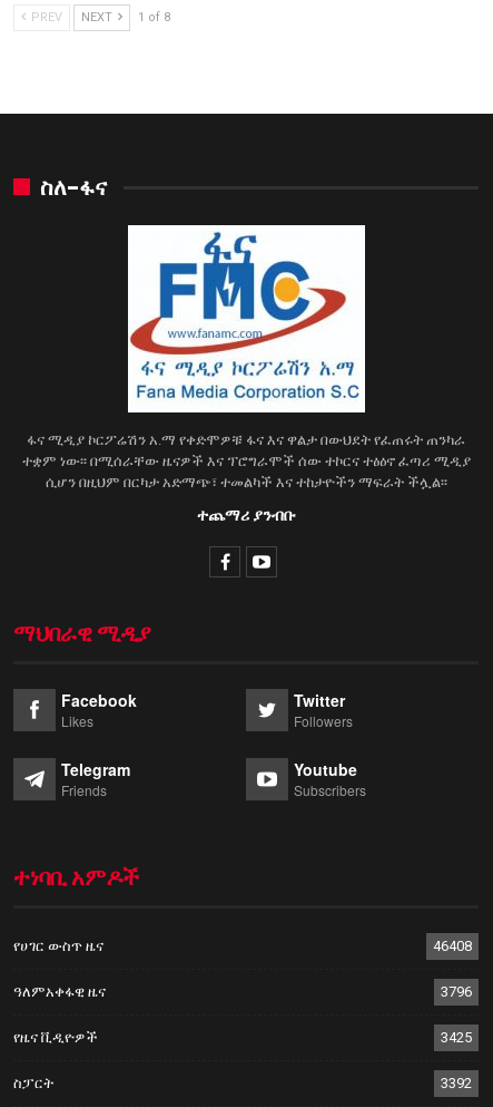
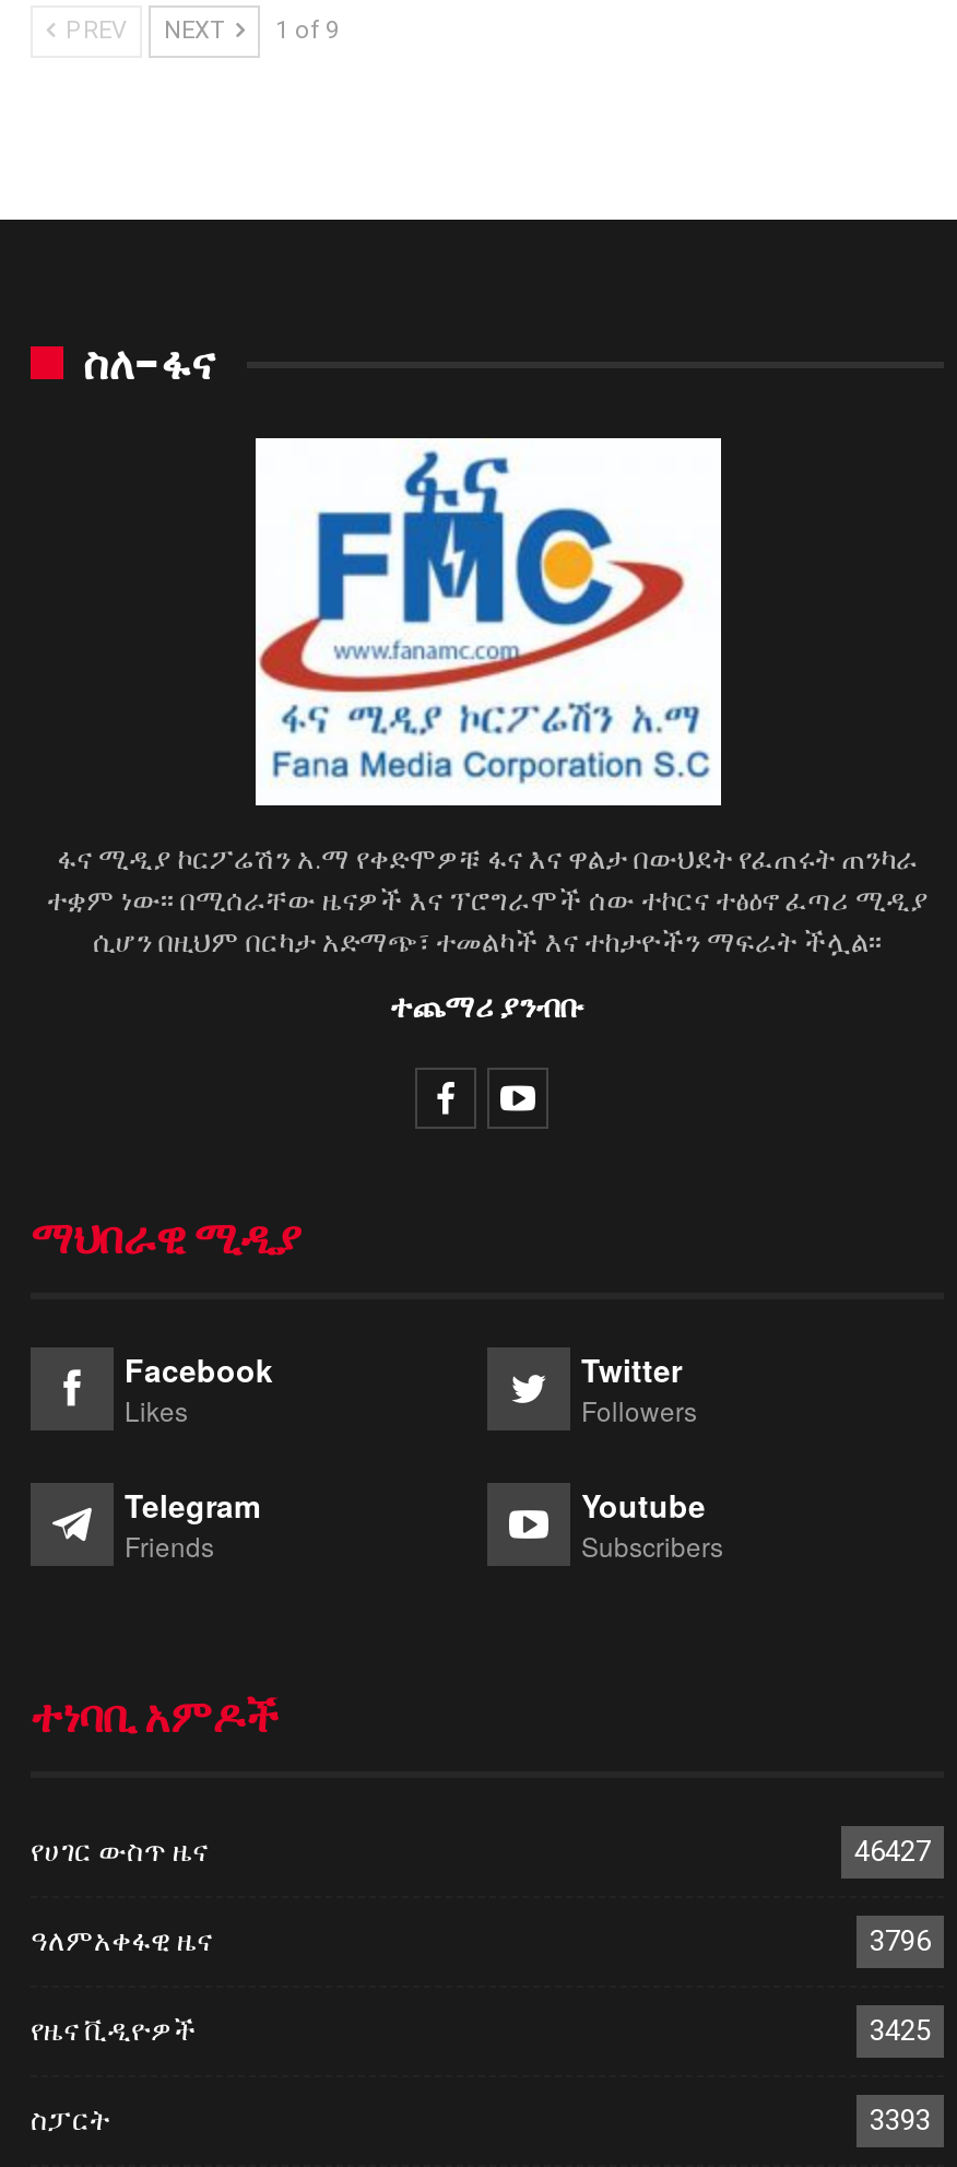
[28,10,170,25] PREV NEXT 1 of 8 -> [59,17,339,46] PREV NEXT 1 of 9
[433,938,472,955] 46408 -> [854,1836,931,1868] 46427
[441,1075,472,1092] 3392 -> [870,2104,931,2137] 3393

